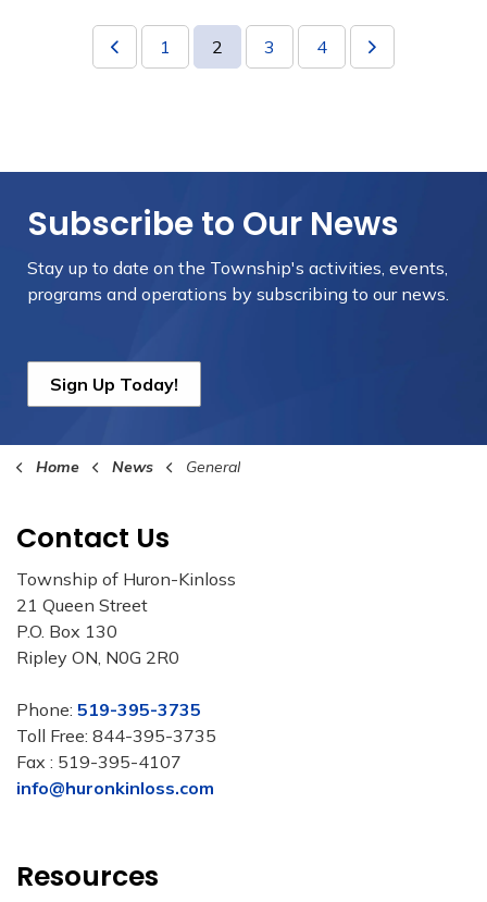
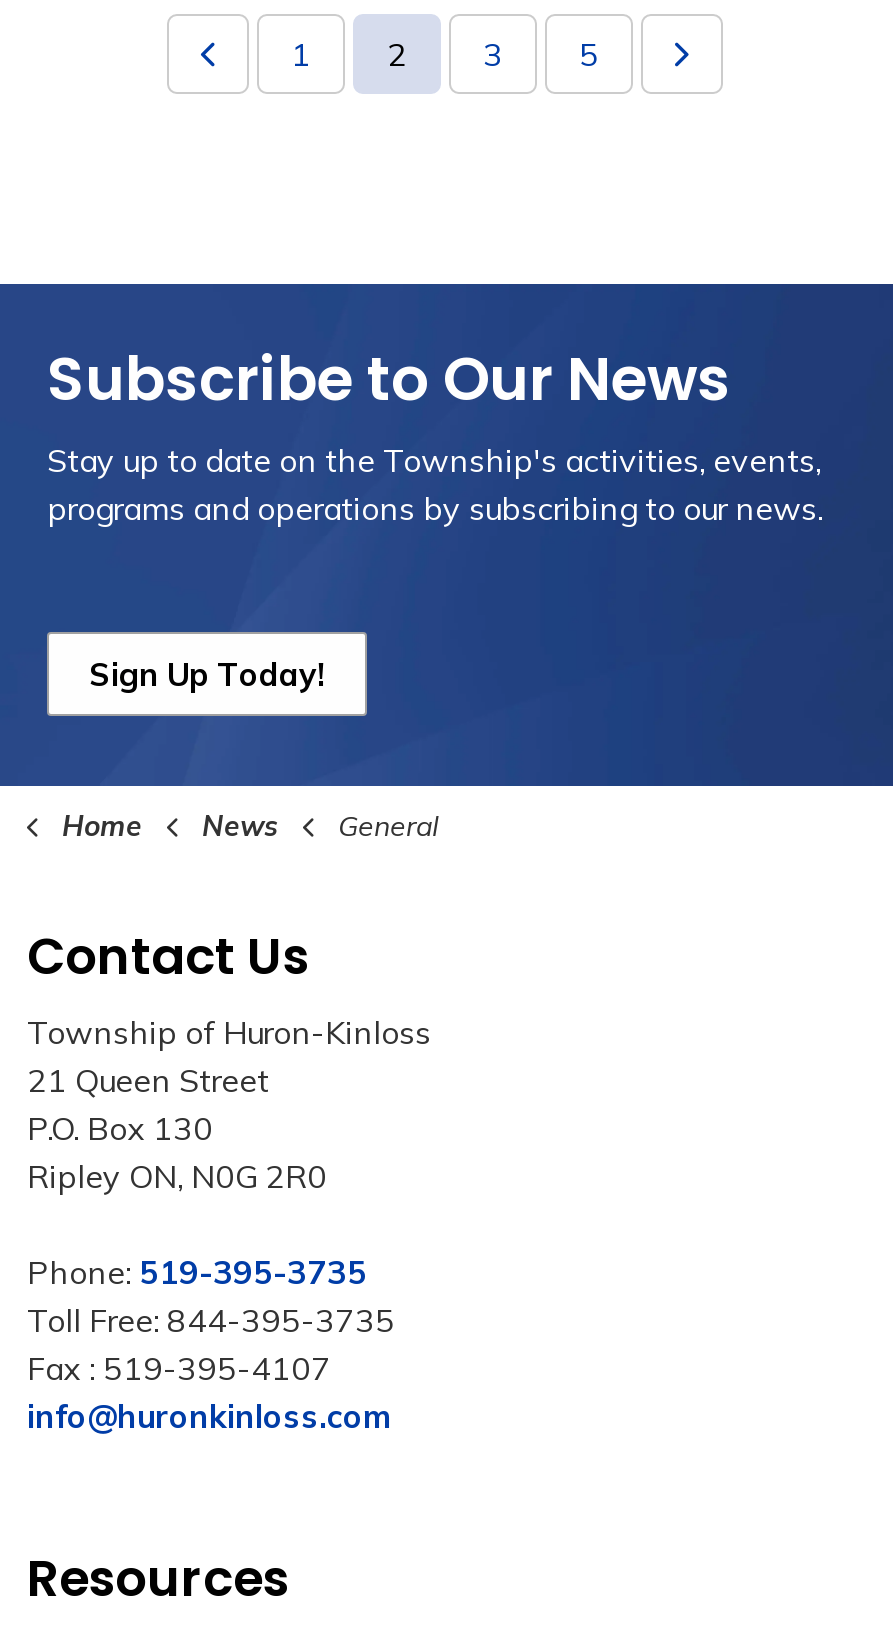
[160,36,327,58] 1 2 3 4 -> [291,34,599,74] 1 2 3 5

